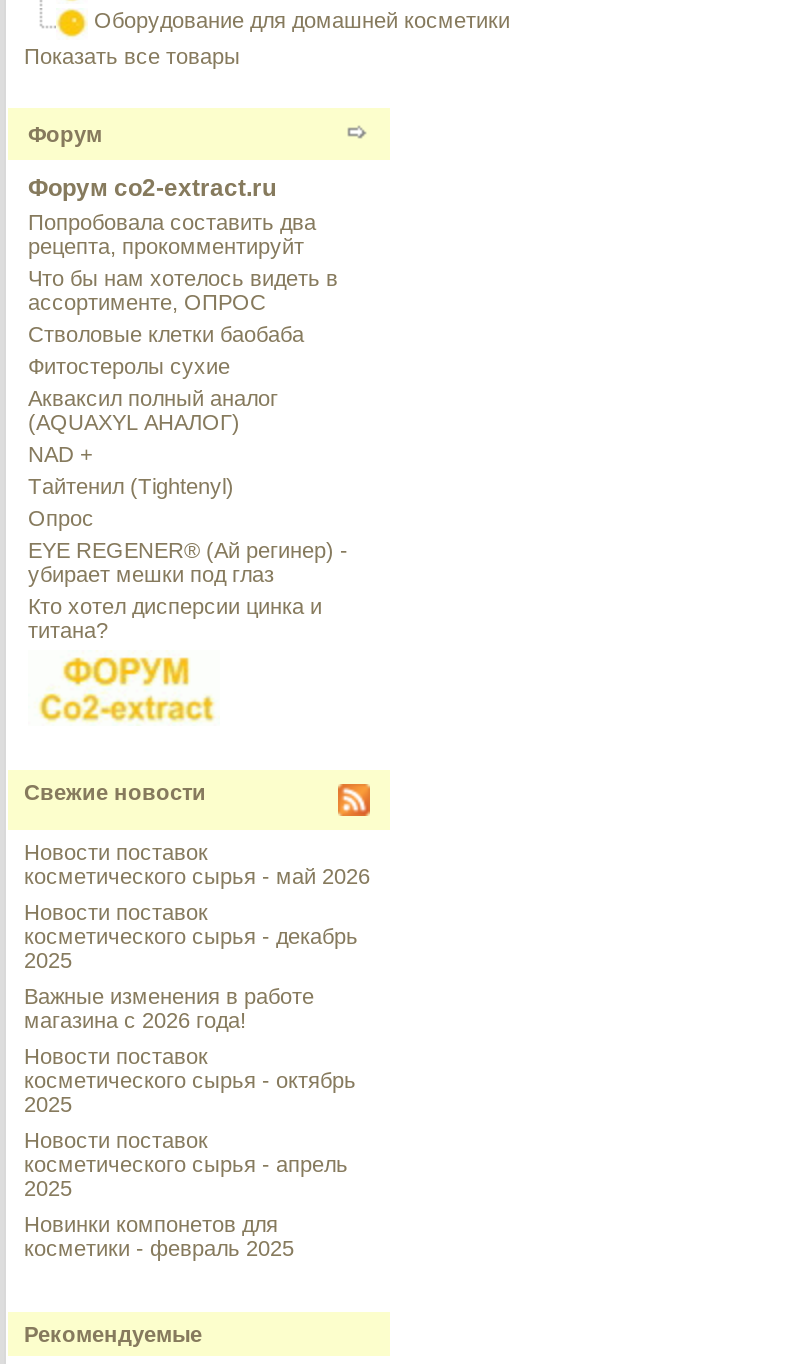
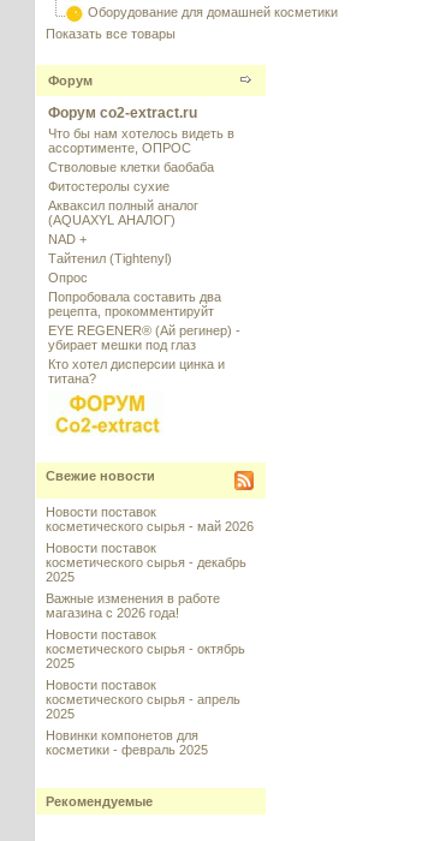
moved [28,210,316,258] -> [48,290,221,318]: Попробовала составить два | рецепта, прокомментируйт
moved [28,266,338,530] -> [48,126,234,285]: Что бы нам хотелось видеть в | ассортименте, ОПРОС | Стволовые клетки баобаба | ... | Тайтенил (Tightenyl) | Опрос

